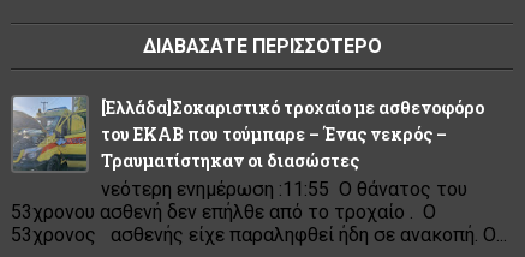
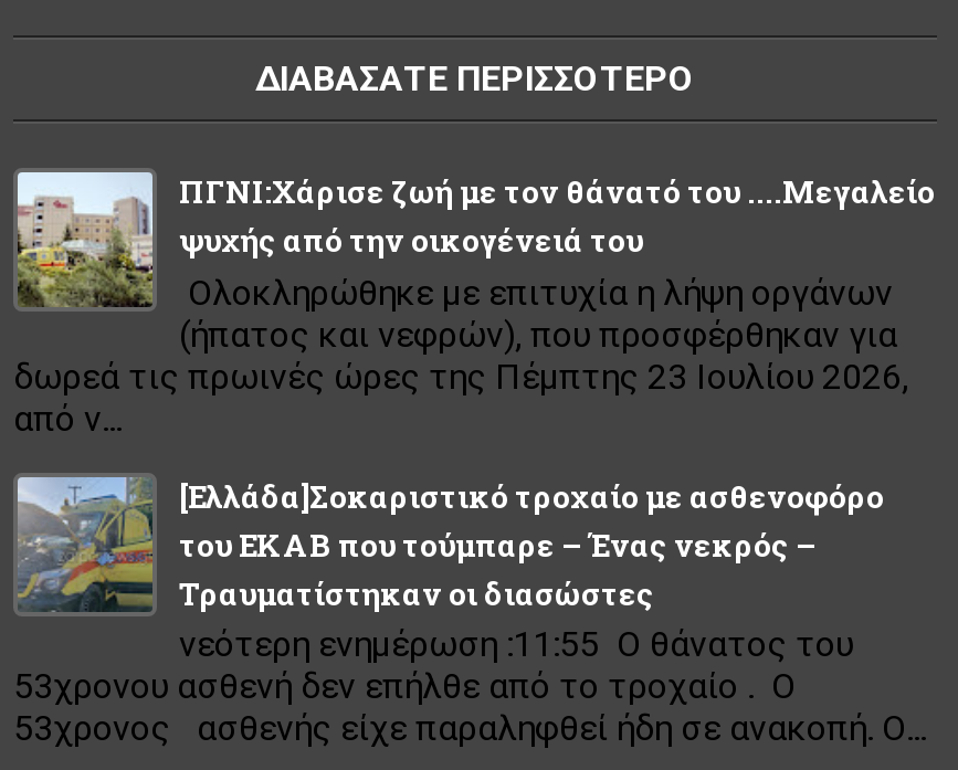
none -> [13,169,935,439] [image] | ΠΓΝΙ:Χάρισε ζωή με τον θάνατό του ....Μεγαλείο | ψυχής από την οικογένειά του | Ολοκληρώθηκε με επιτυχία η λήψη οργάνων | (ήπατος και νεφρών), που προσφέρθηκαν για | δωρεά τις πρωινές ώρες της Πέμπτης 23 Ιουλίου 2026, | από ν...

